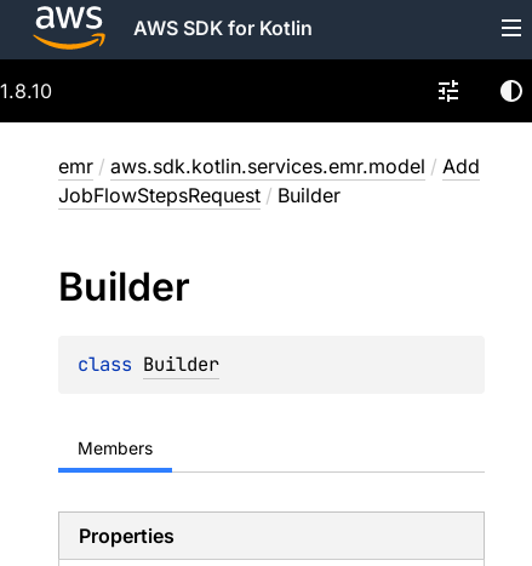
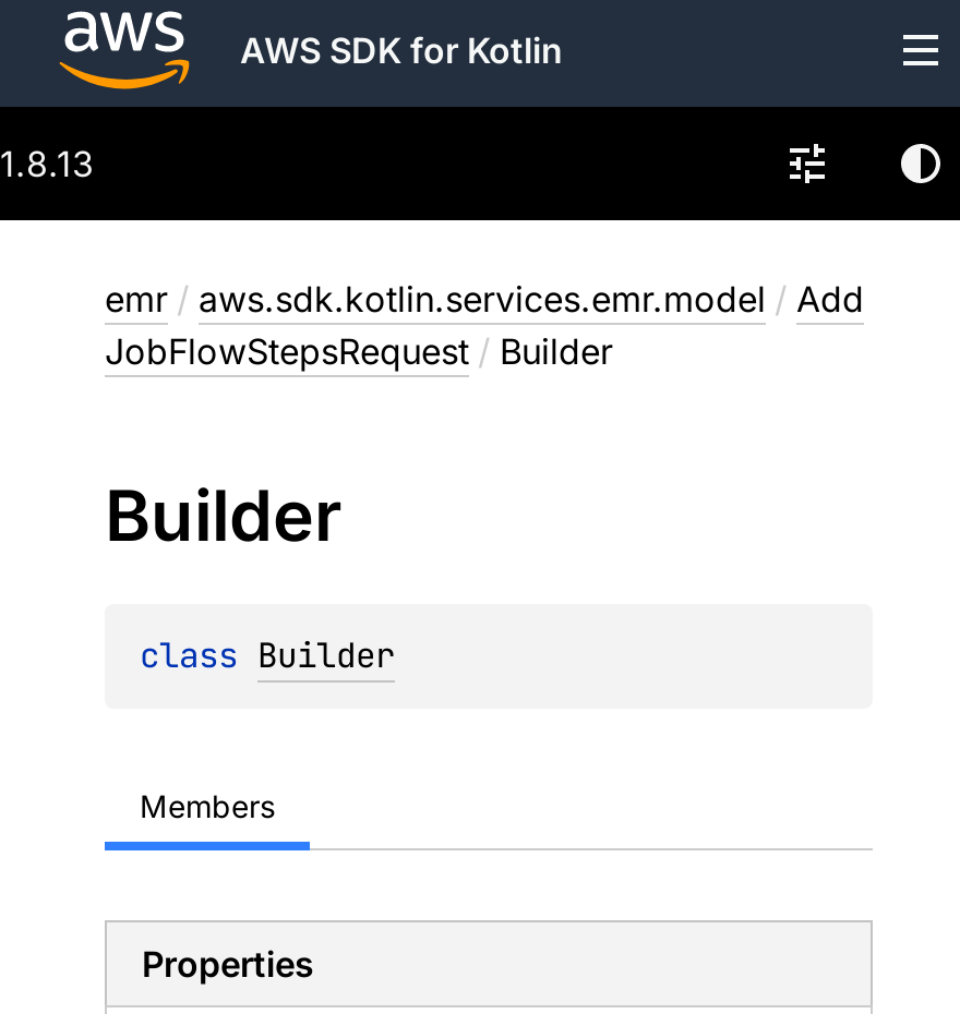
[0,79,52,103] 1.8.10 -> [0,142,94,185] 1.8.13

